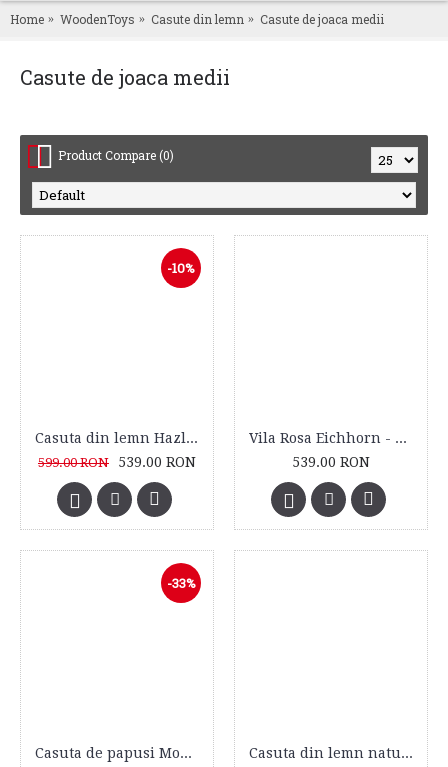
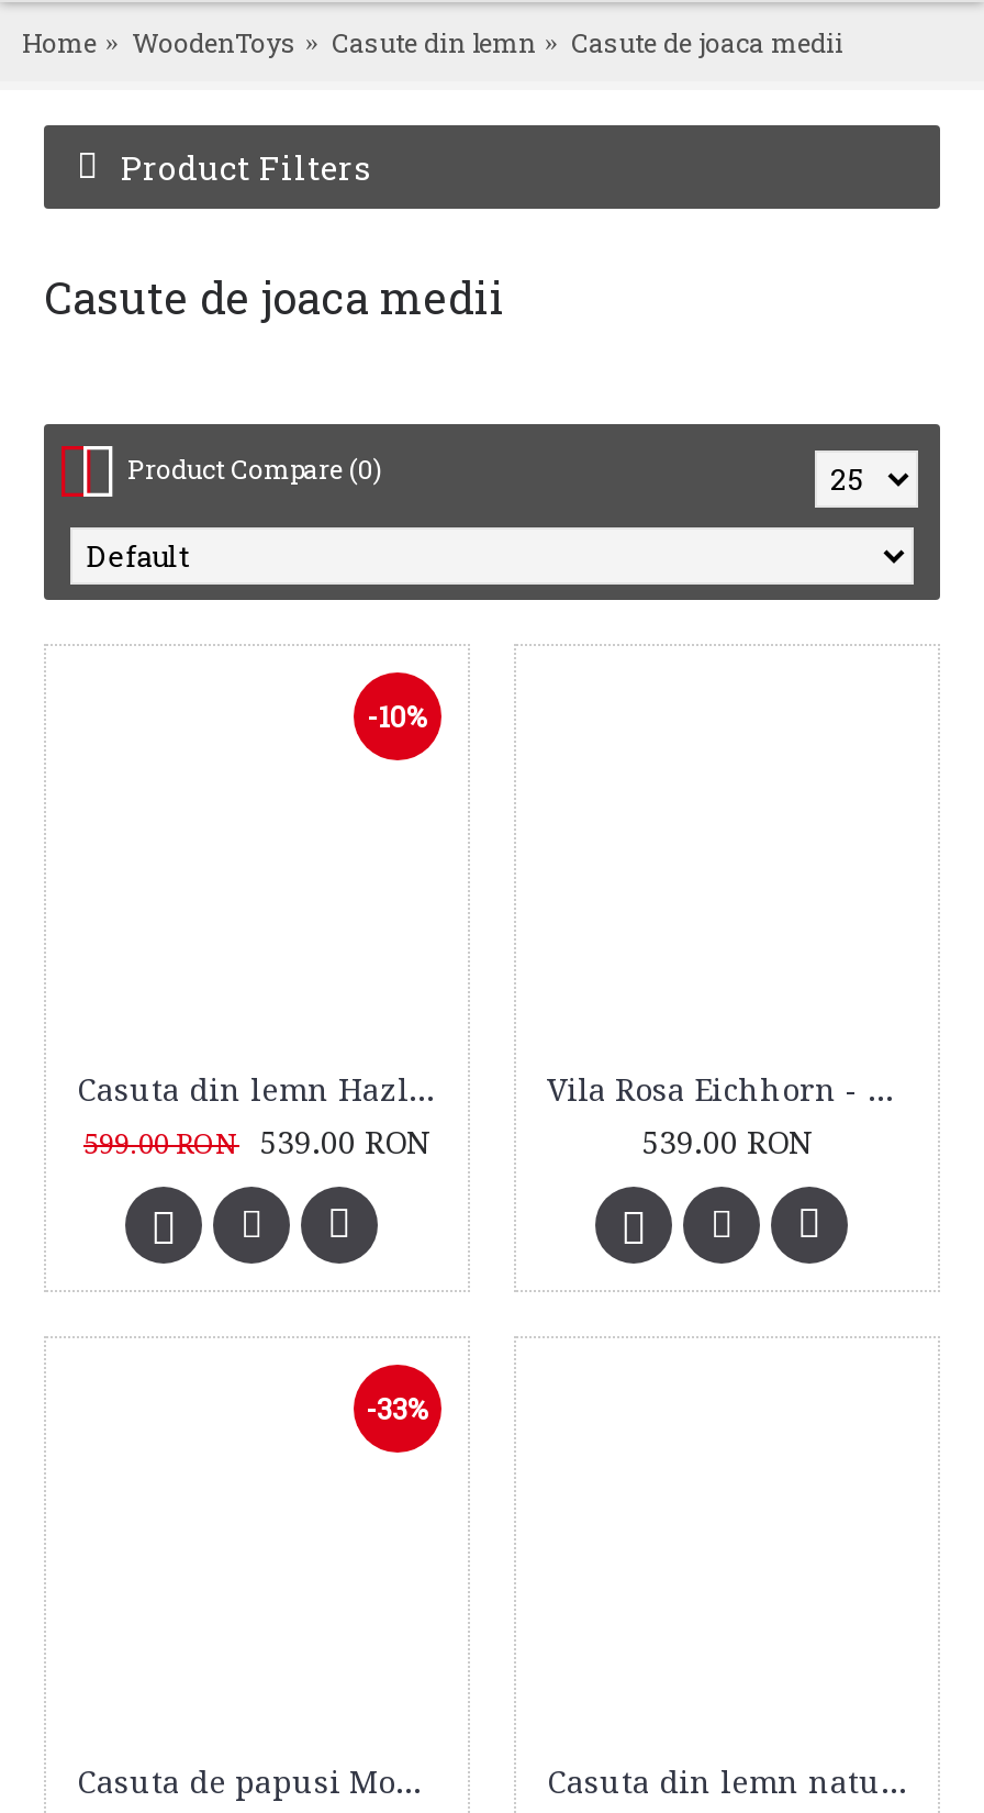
none -> [121,145,371,189] Product Filters

